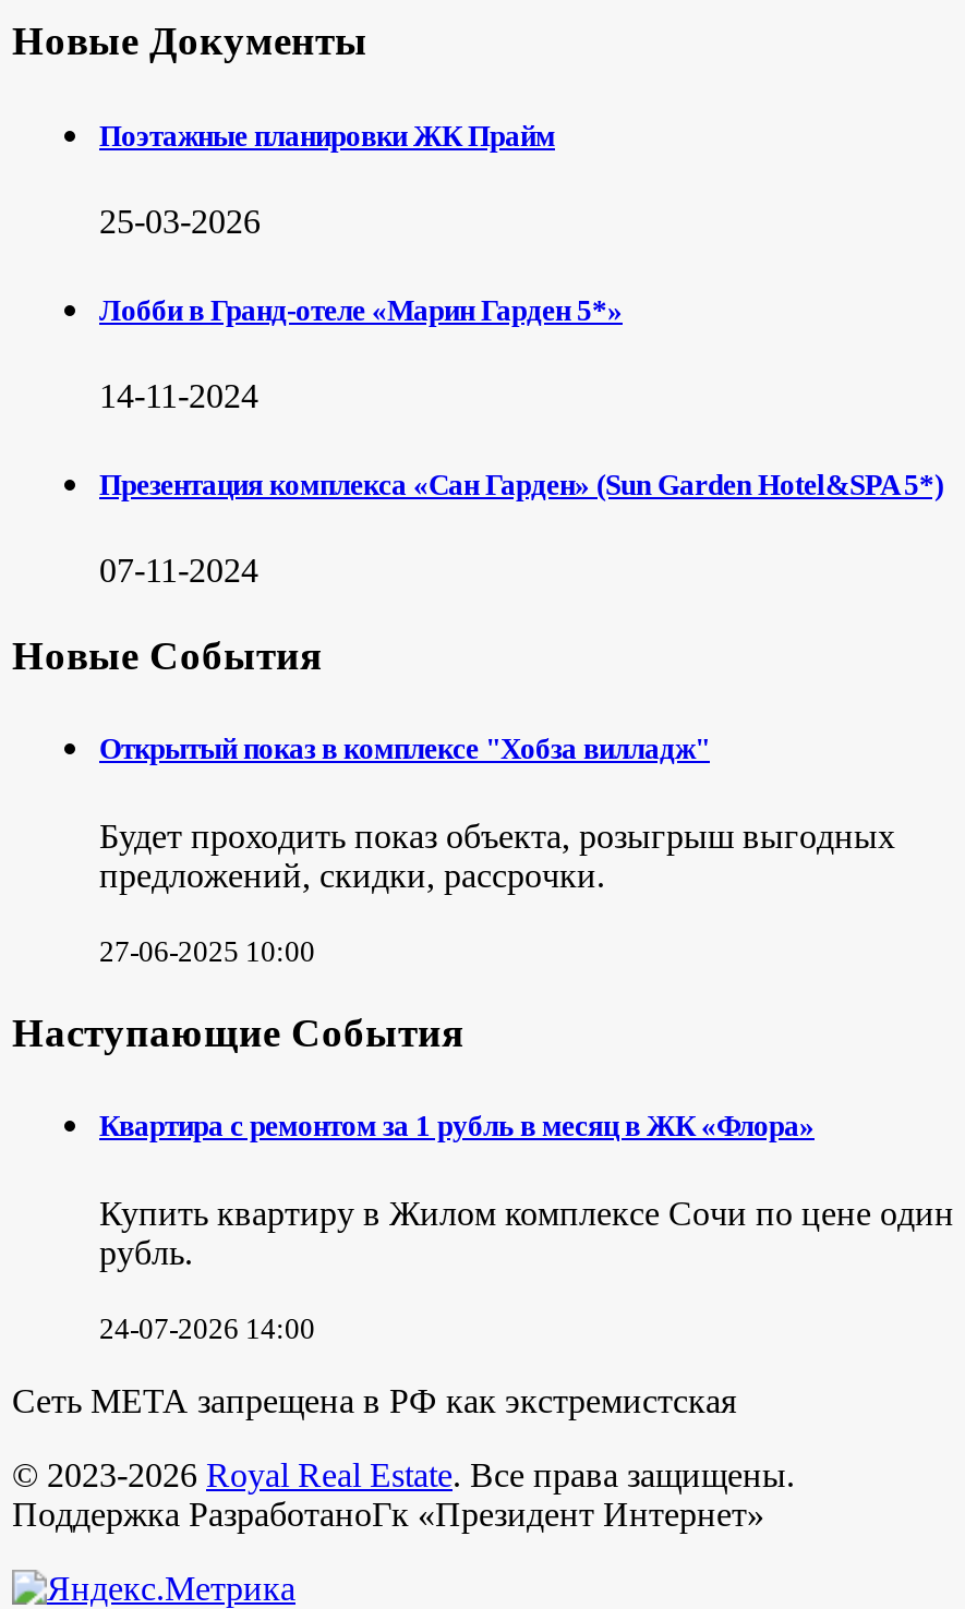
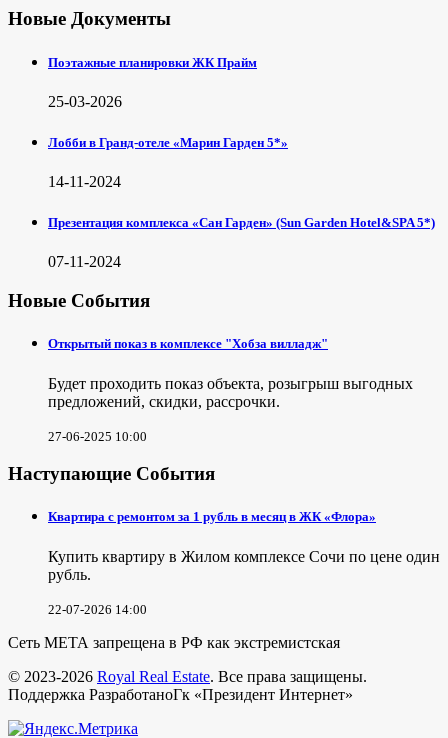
[99,1312,315,1344] 24-07-2026 14:00 -> [48,602,147,617] 22-07-2026 14:00

